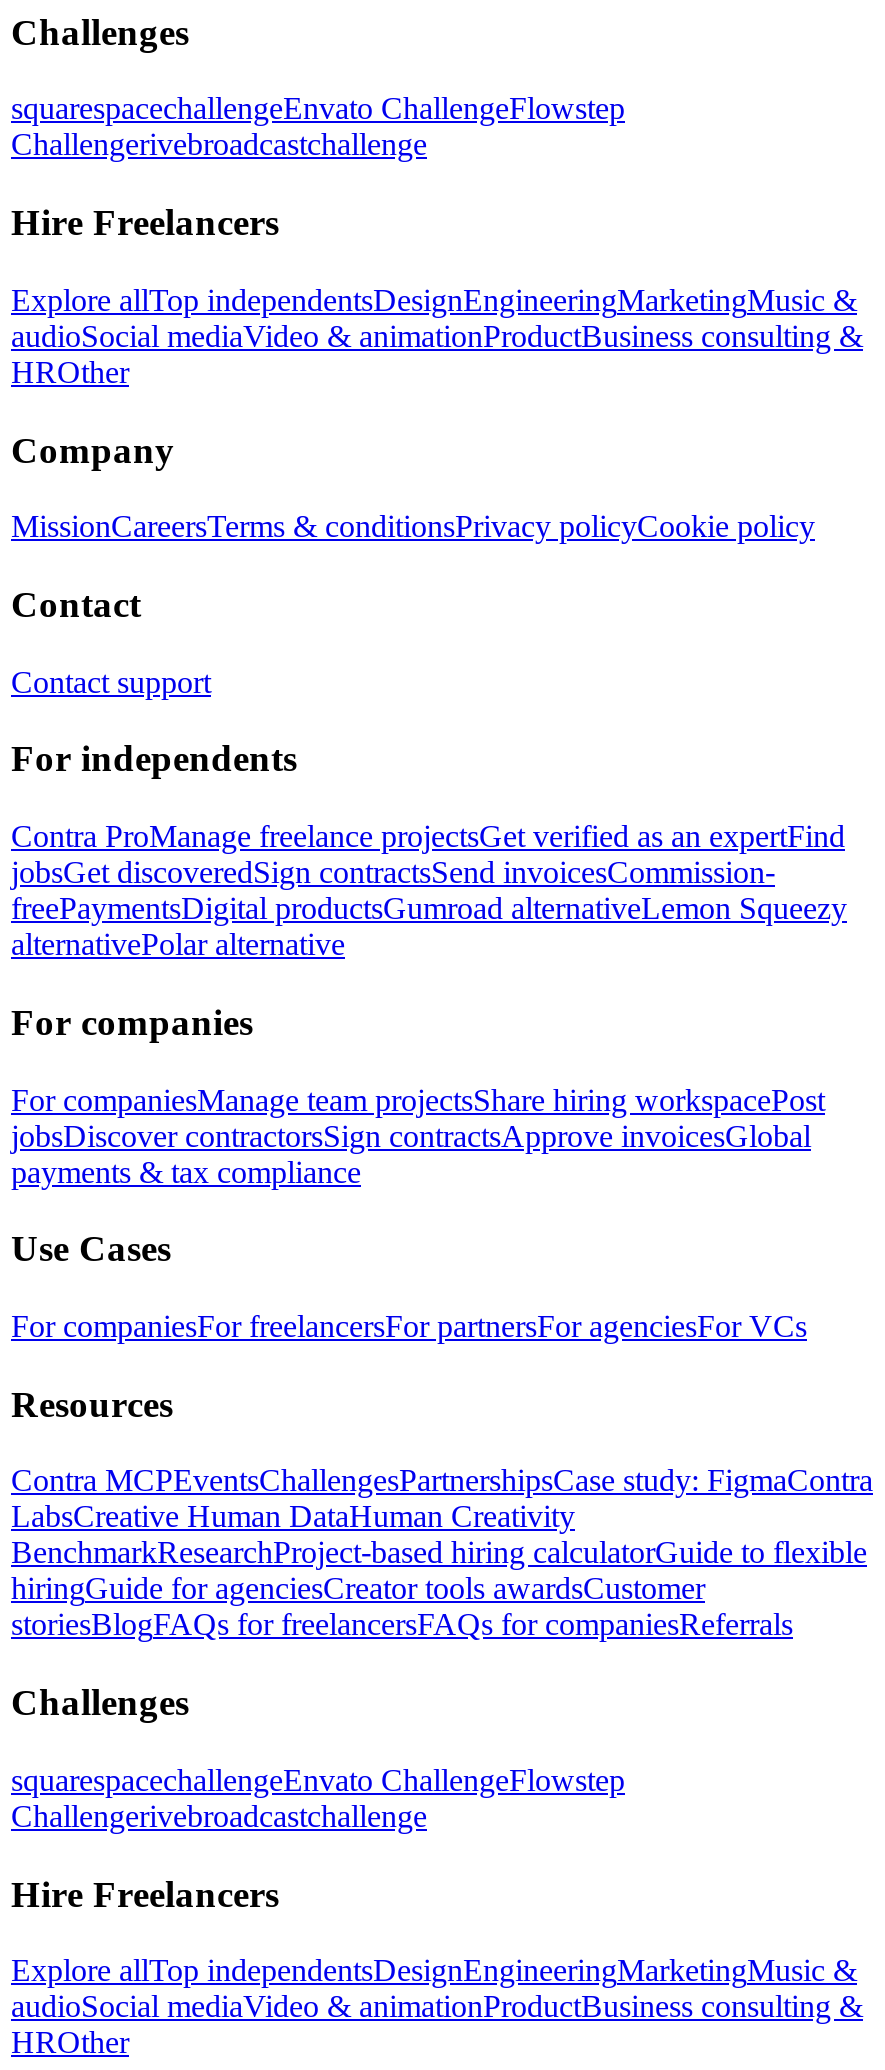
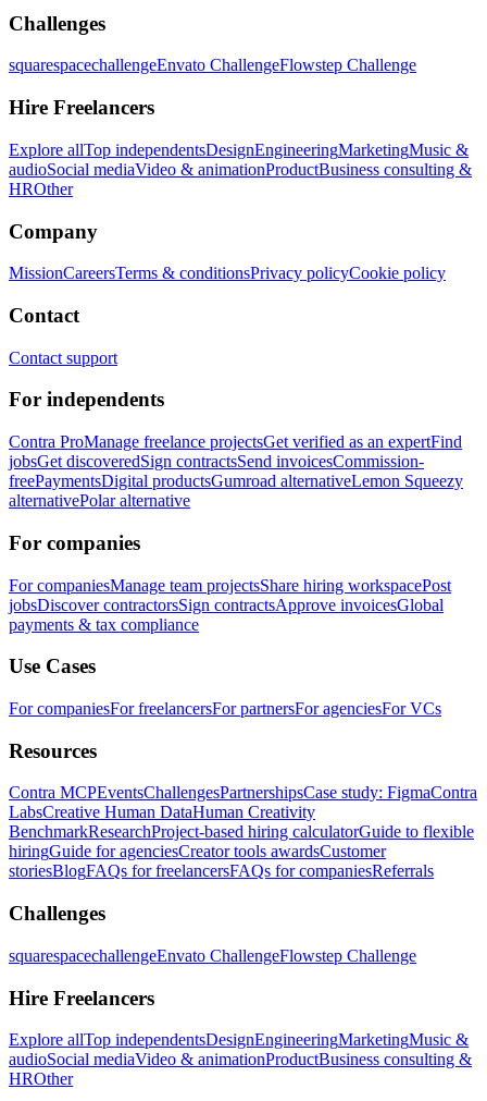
[11,92,625,162] squarespacechallengeEnvato ChallengeFlowstep | Challengerivebroadcastchallenge -> [9,56,416,74] squarespacechallengeEnvato ChallengeFlowstep Challenge
[11,1763,625,1833] squarespacechallengeEnvato ChallengeFlowstep | Challengerivebroadcastchallenge -> [9,946,416,965] squarespacechallengeEnvato ChallengeFlowstep Challenge

